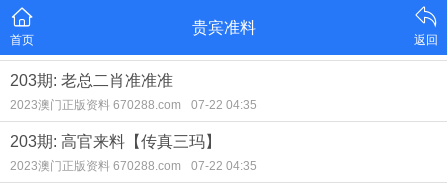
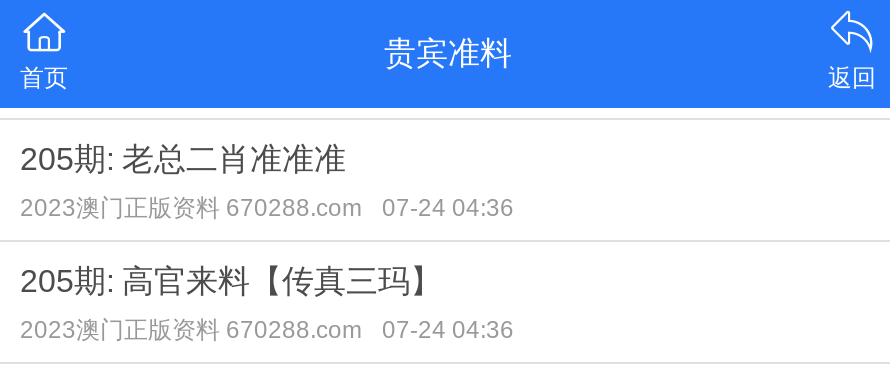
[10,72,173,89] 203期: 老总二肖准准准 -> [20,142,346,176] 205期: 老总二肖准准准
[10,98,257,112] 2023澳门正版资料 670288.com 07-22 04:35 -> [20,194,514,222] 2023澳门正版资料 670288.com 07-24 04:36
[10,133,221,150] 203期: 高官来料【传真三玛】 -> [20,264,442,298] 205期: 高官来料【传真三玛】
[10,159,257,173] 2023澳门正版资料 670288.com 07-22 04:35 -> [20,316,514,344] 2023澳门正版资料 670288.com 07-24 04:36

